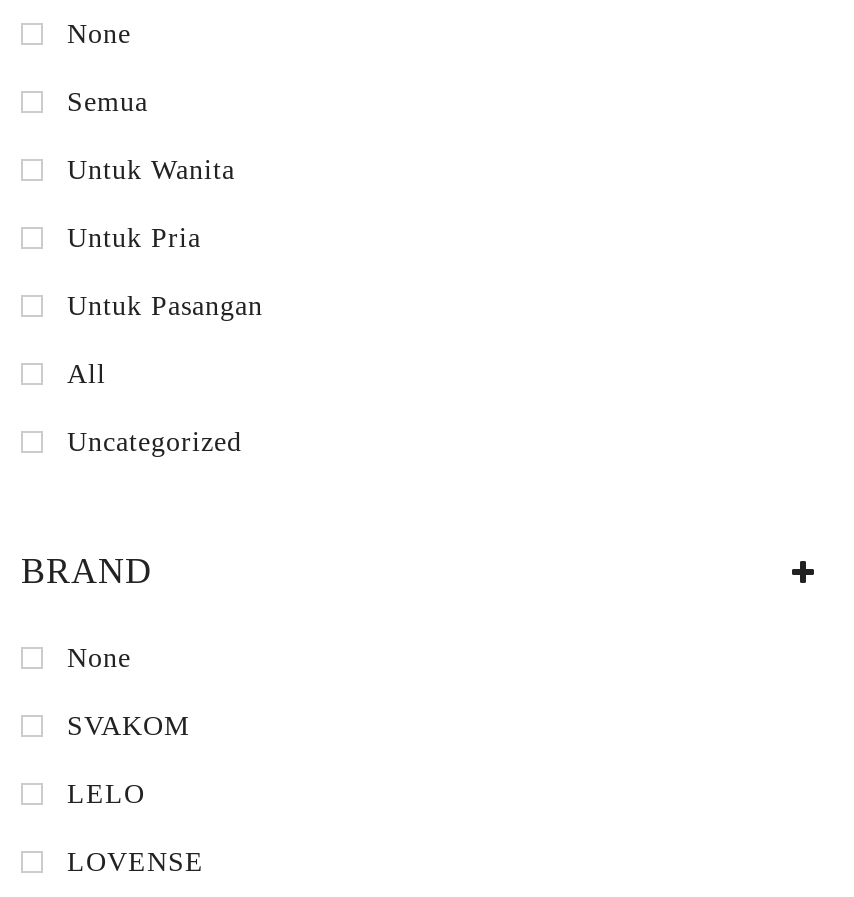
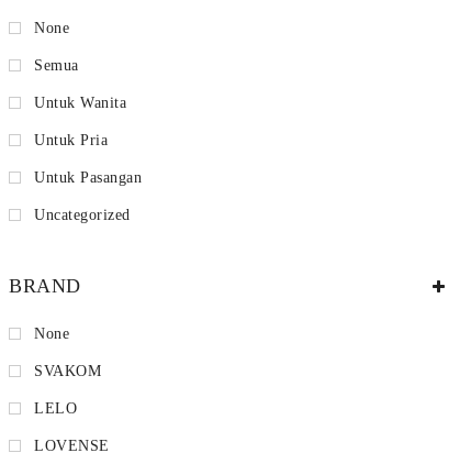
[67,359,106,389] All -> none

